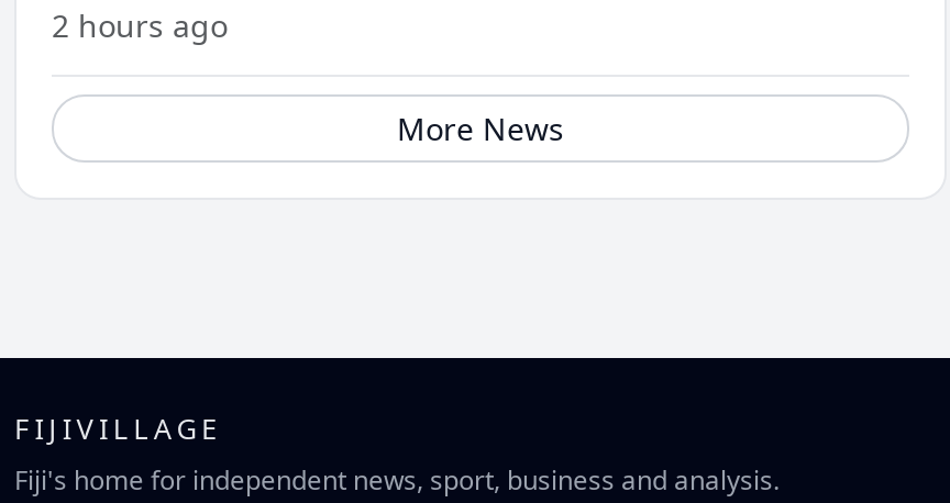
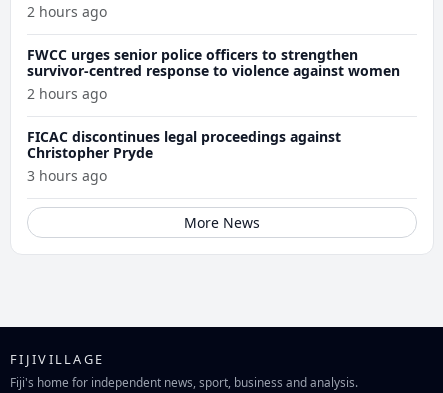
none -> [27,45,400,185] FWCC urges senior police officers to strengthen | survivor-centred response to violence against women | 2 hours ago | FICAC discontinues legal proceedings against | Christopher Pryde | 3 hours ago

